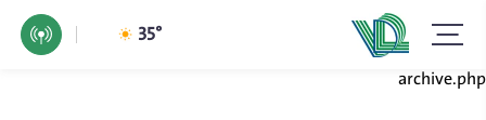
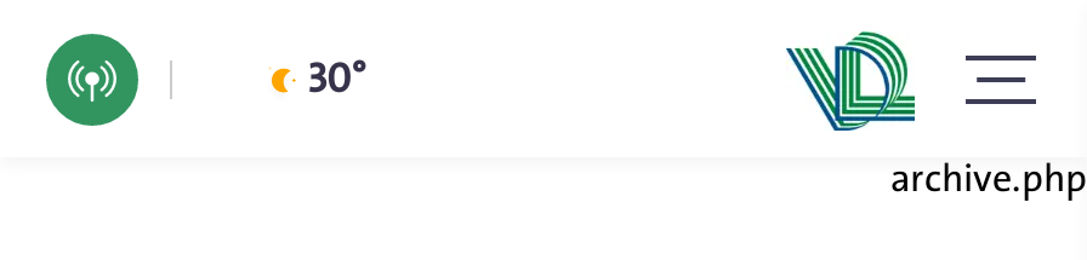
[137,18,161,49] 35° -> [307,42,366,112] 30°

